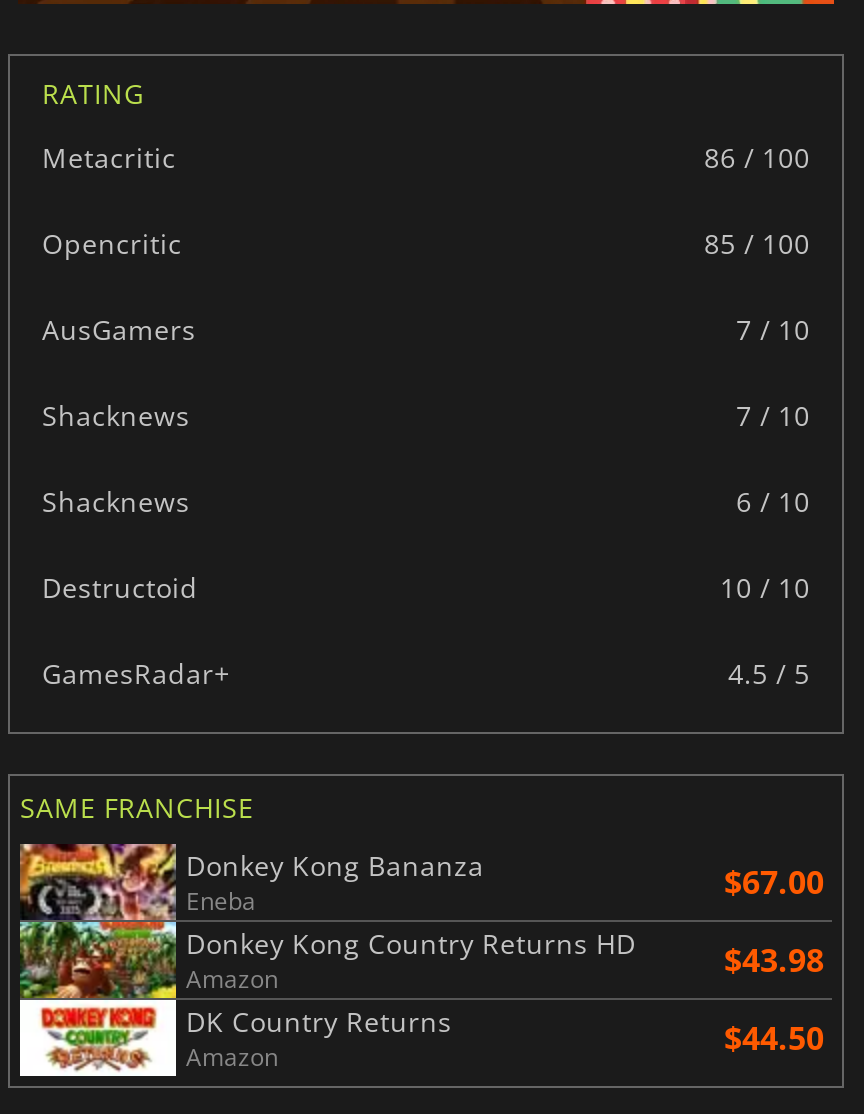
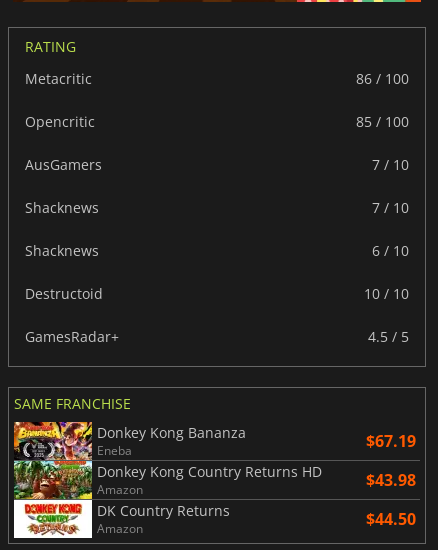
[724,860,824,904] $67.00 -> [366,430,416,452] $67.19

